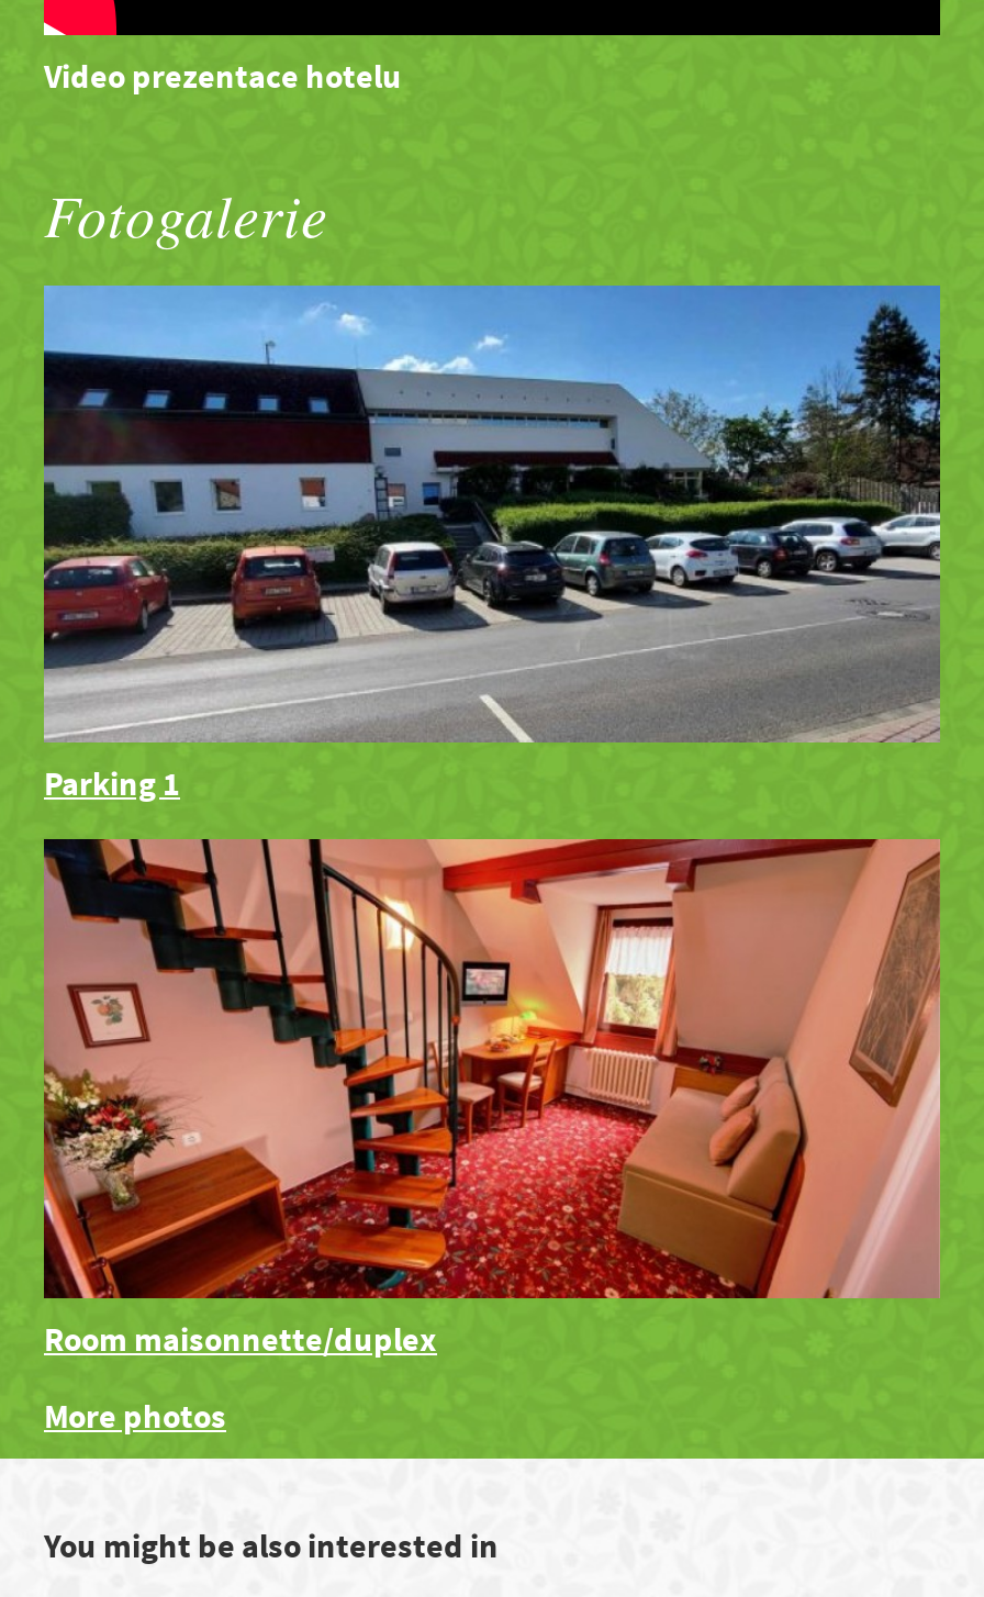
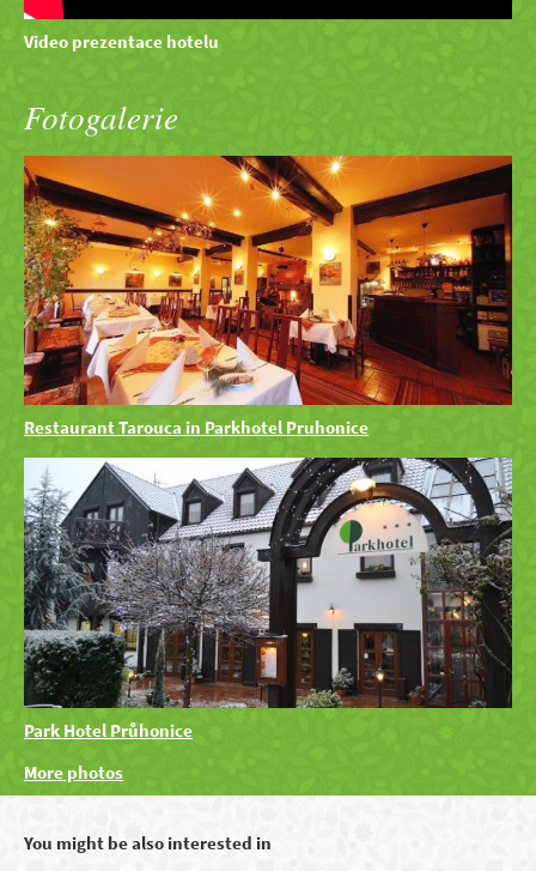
[42,283,942,805] [image] | Parking 1 -> [23,155,513,439] [image] | Restaurant Tarouca in Parkhotel Pruhonice
[42,837,942,1360] [image] | Room maisonnette/duplex -> [23,456,513,742] [image] | Park Hotel Průhonice

